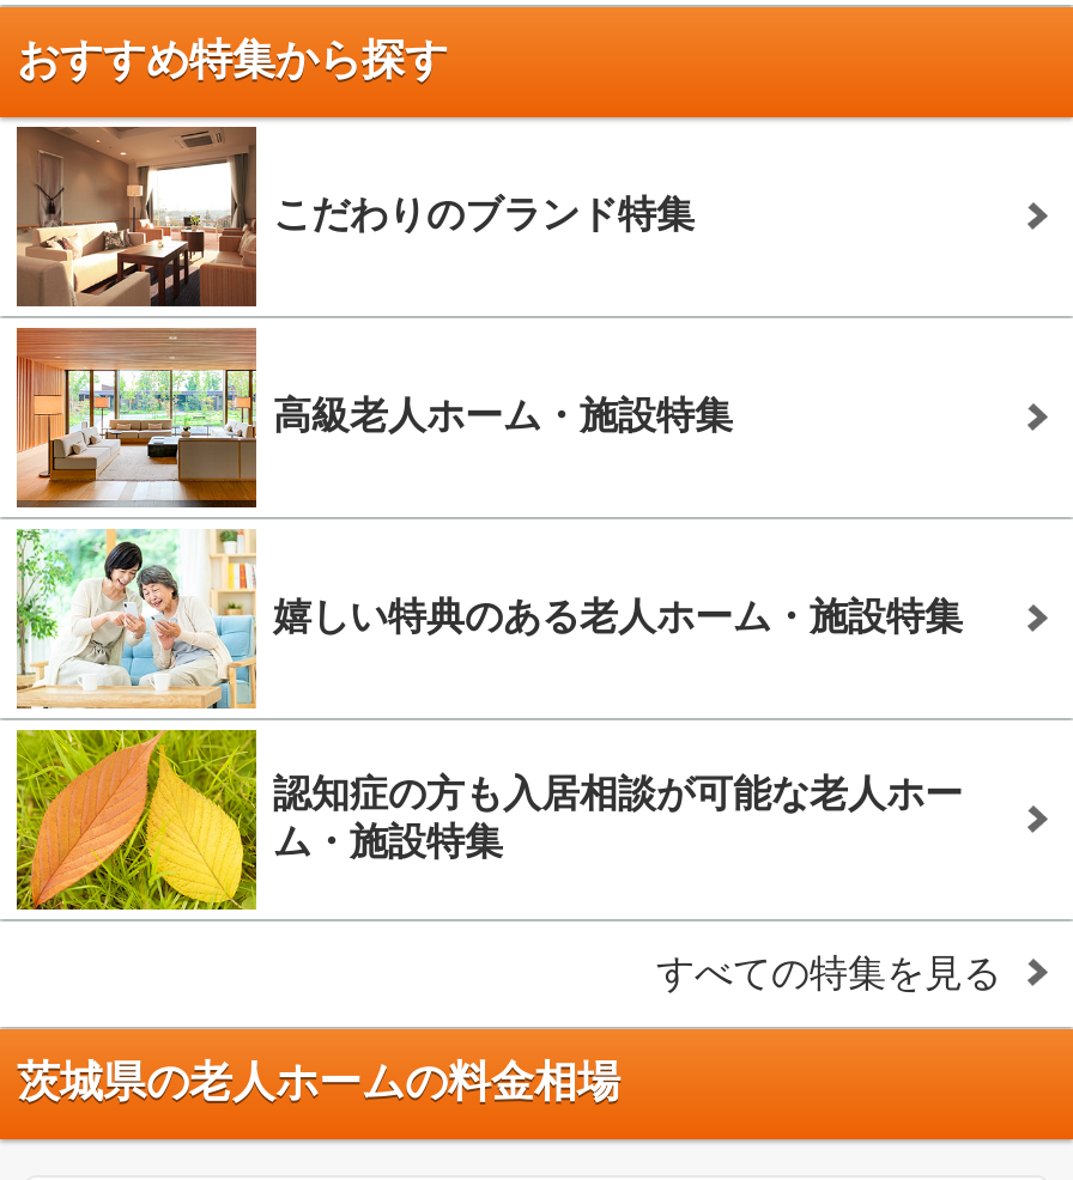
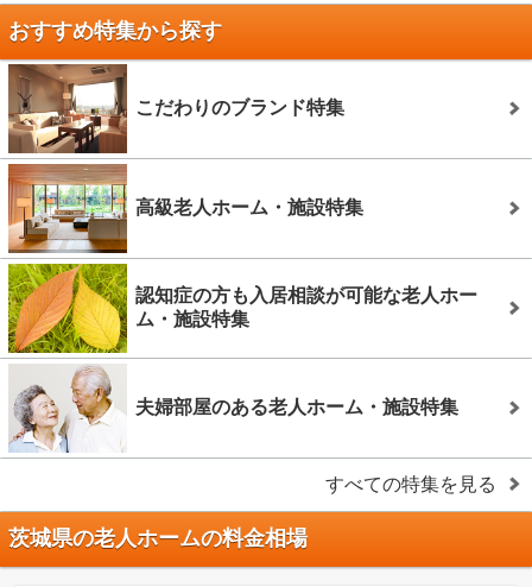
[17,529,963,711] [image] | 嬉しい特典のある老人ホーム・施設特集 -> none
moved [273,772,963,861] -> [135,285,477,329]: 認知症の方も入居相談が可能な老人ホー | ム・施設特集
none -> [8,365,458,454] [image] | 夫婦部屋のある老人ホーム・施設特集

